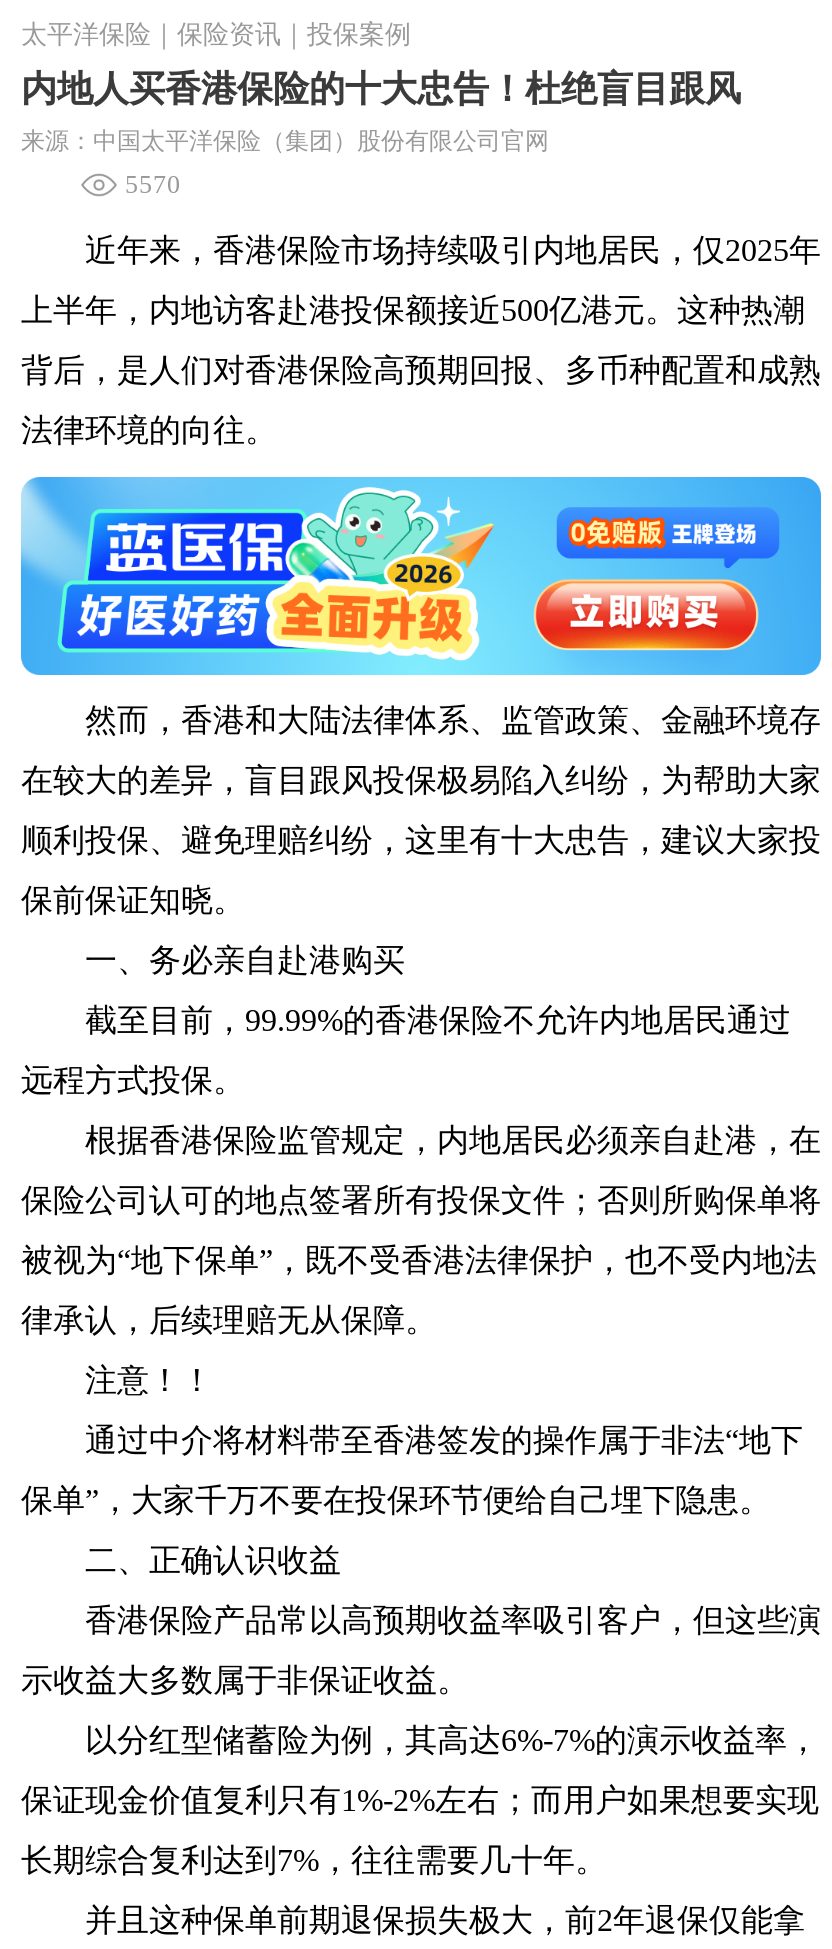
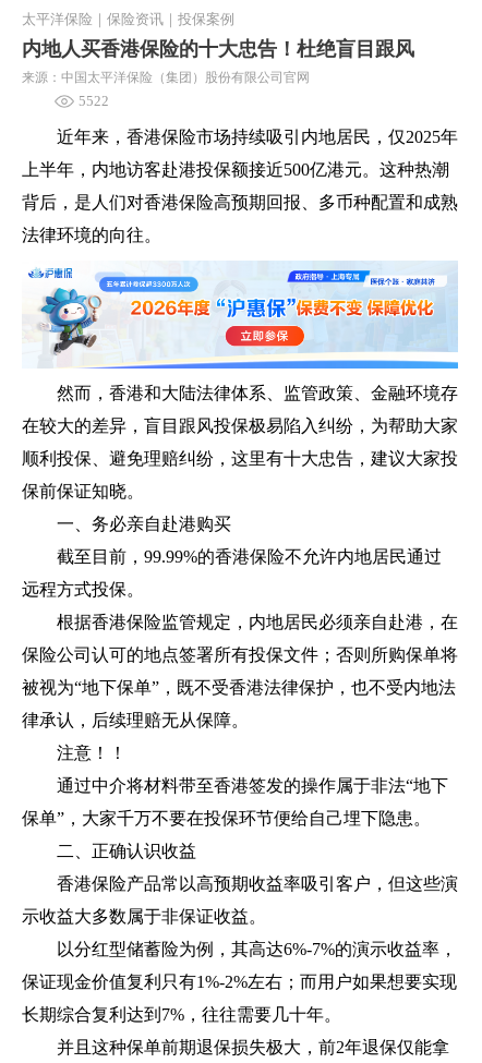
[125,169,181,199] 5570 -> [79,93,109,109] 5522
[19,475,823,677] [image] -> [22,261,459,370] [image]

